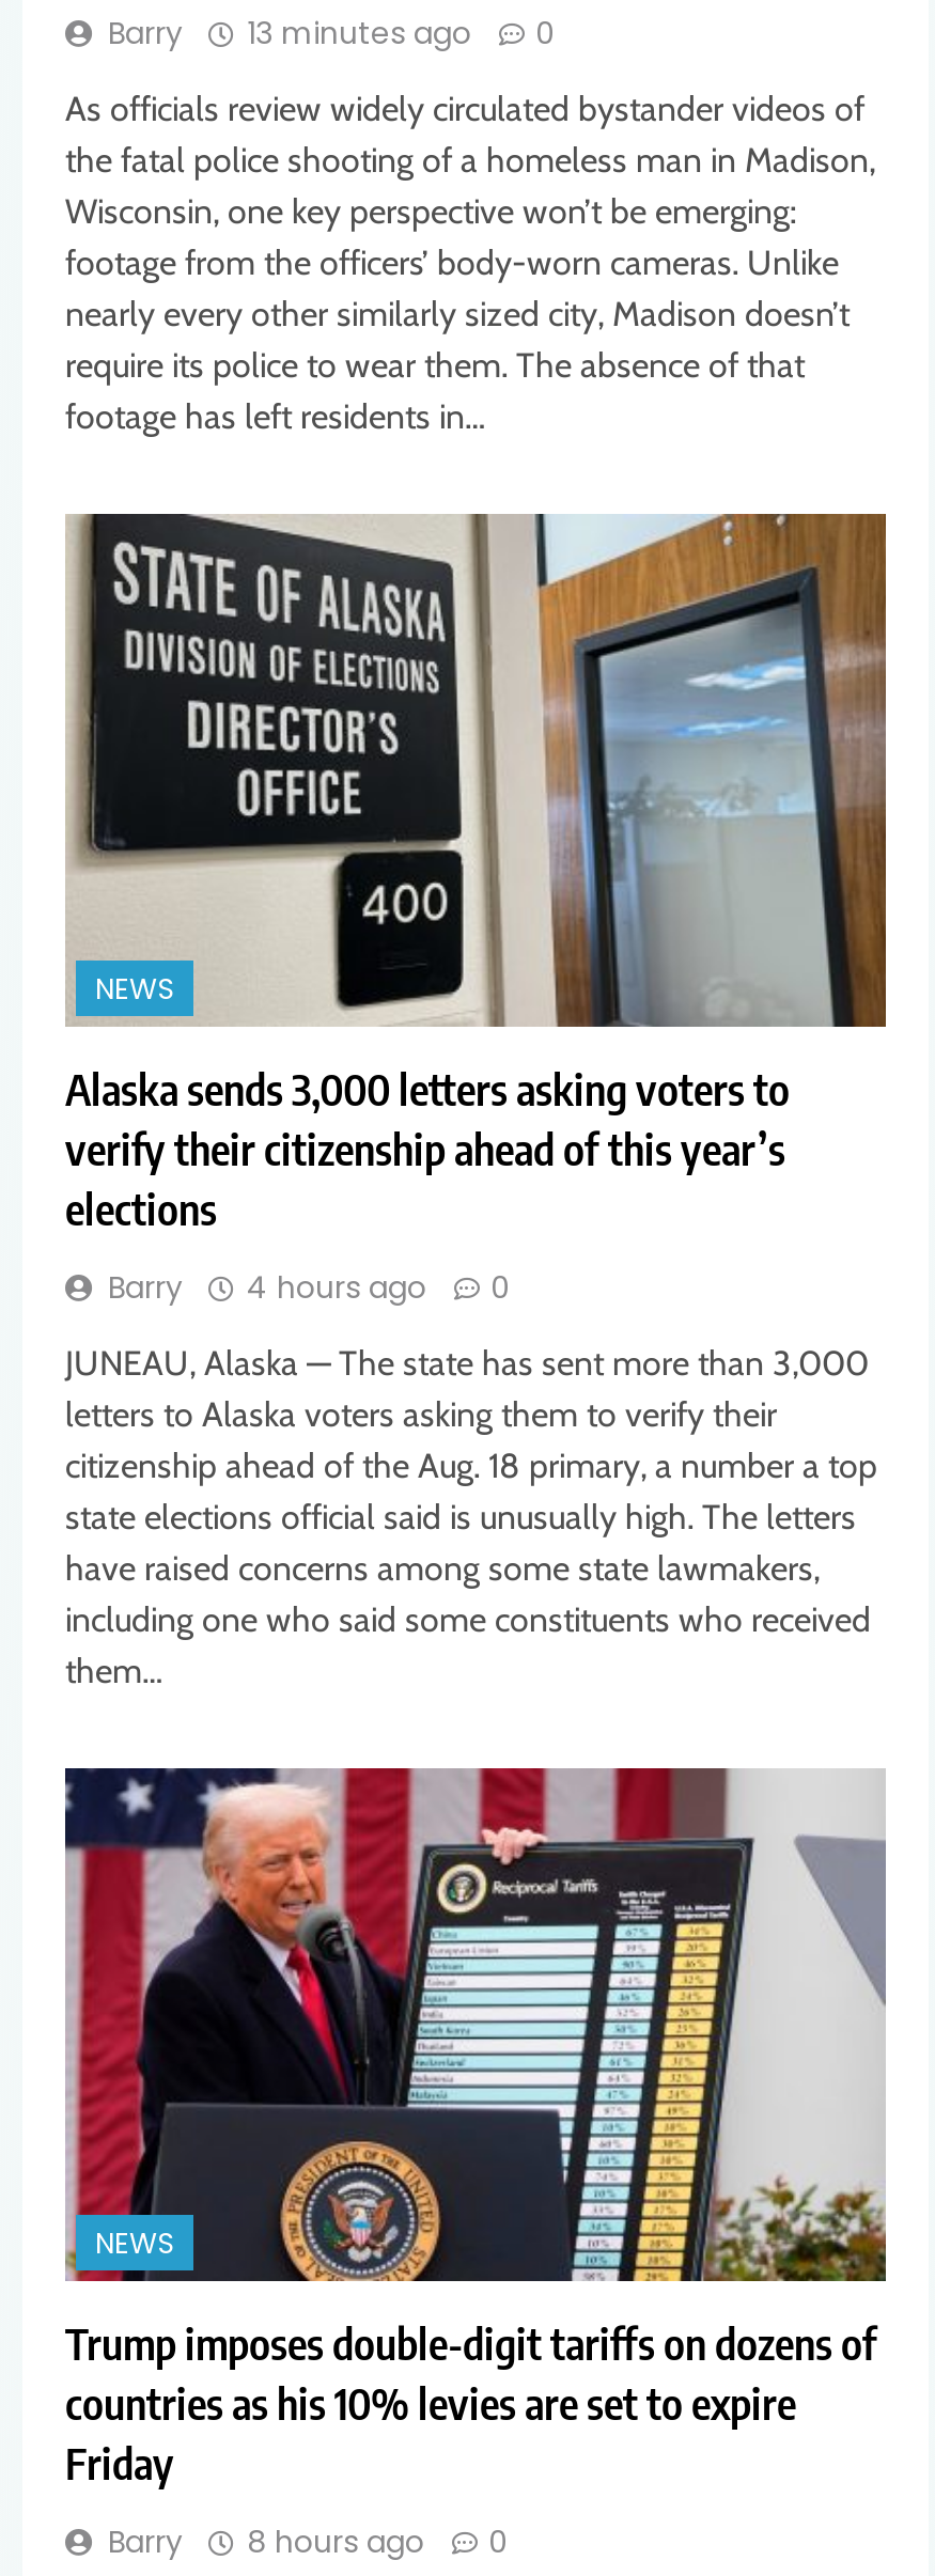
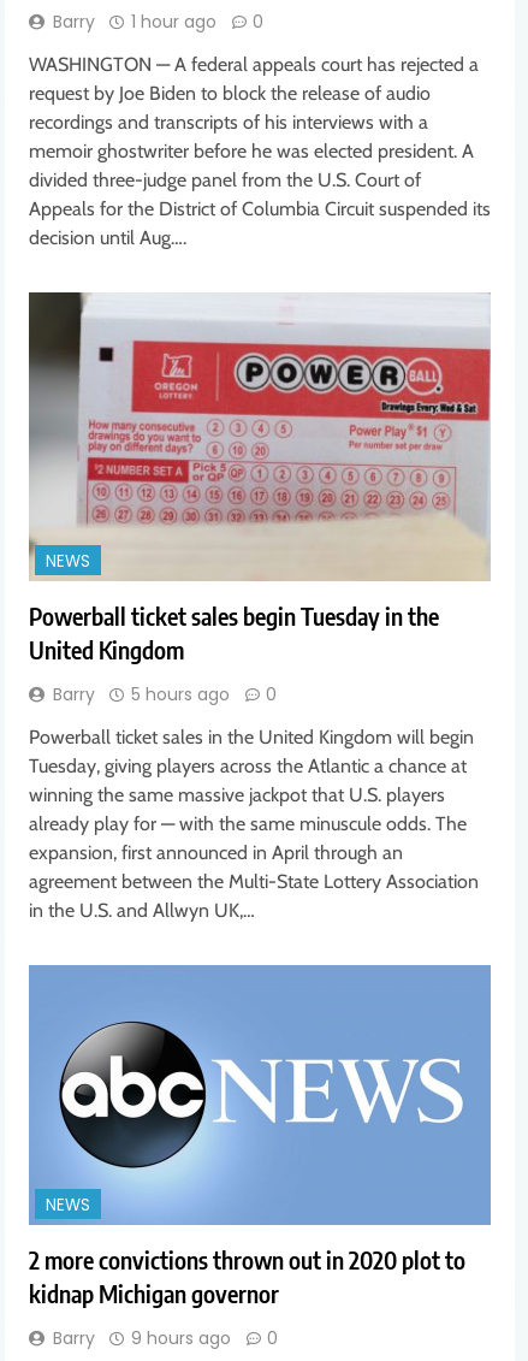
[108,10,555,53] Barry 13 minutes ago 0 -> [53,10,263,34] Barry 1 hour ago 0
[65,87,875,436] As officials review widely circulated bystander videos of | the fatal police shooting of a homeless man in Madison, | Wisconsin, one key perspective won’t be emerging: | footage from the officers’ body-worn cameras. Unlike | nearly every other similarly sized city, Madison doesn’t | require its police to wear them. The absence of that | footage has left residents in… -> [29,53,491,249] WASHINGTON — A federal appeals court has rejected a | request by Joe Biden to block the release of audio | recordings and transcripts of his interviews with a | memoir ghostwriter before he was elected president. A | divided three-judge panel from the U.S. Court of | Appeals for the District of Columbia Circuit suspended its | decision until Aug….
[65,513,888,1233] [image] | Alaska sends 3,000 letters asking voters to | verify their citizenship ahead of this year’s | elections -> [29,291,492,664] [image] | Powerball ticket sales begin Tuesday in the | United Kingdom
[108,1265,510,1308] Barry 4 hours ago 0 -> [53,682,277,706] Barry 5 hours ago 0
[65,1342,877,1690] JUNEAU, Alaska — The state has sent more than 3,000 | letters to Alaska voters asking them to verify their | citizenship ahead of the Aug. 18 primary, a number a top | state elections official said is unusually high. The letters | have raised concerns among some state lawmakers, | including one who said some constituents who received | them… -> [29,726,479,922] Powerball ticket sales in the United Kingdom will begin | Tuesday, giving players across the Atlantic a chance at | winning the same massive jackpot that U.S. players | already play for — with the same minuscule odds. The | expansion, first announced in April through an | agreement between the Multi-State Lottery Association | in the U.S. and Allwyn UK,…
[63,1767,888,2487] [image] | Trump imposes double-digit tariffs on dozens of | countries as his 10% levies are set to expire | Friday -> [28,964,491,1308] [image] | 2 more convictions thrown out in 2020 plot to | kidnap Michigan governor
[108,2519,508,2562] Barry 8 hours ago 0 -> [53,1326,278,1350] Barry 9 hours ago 0

